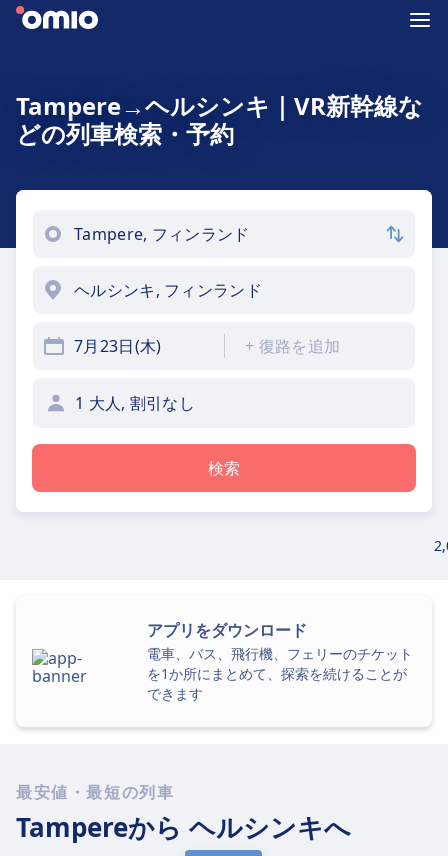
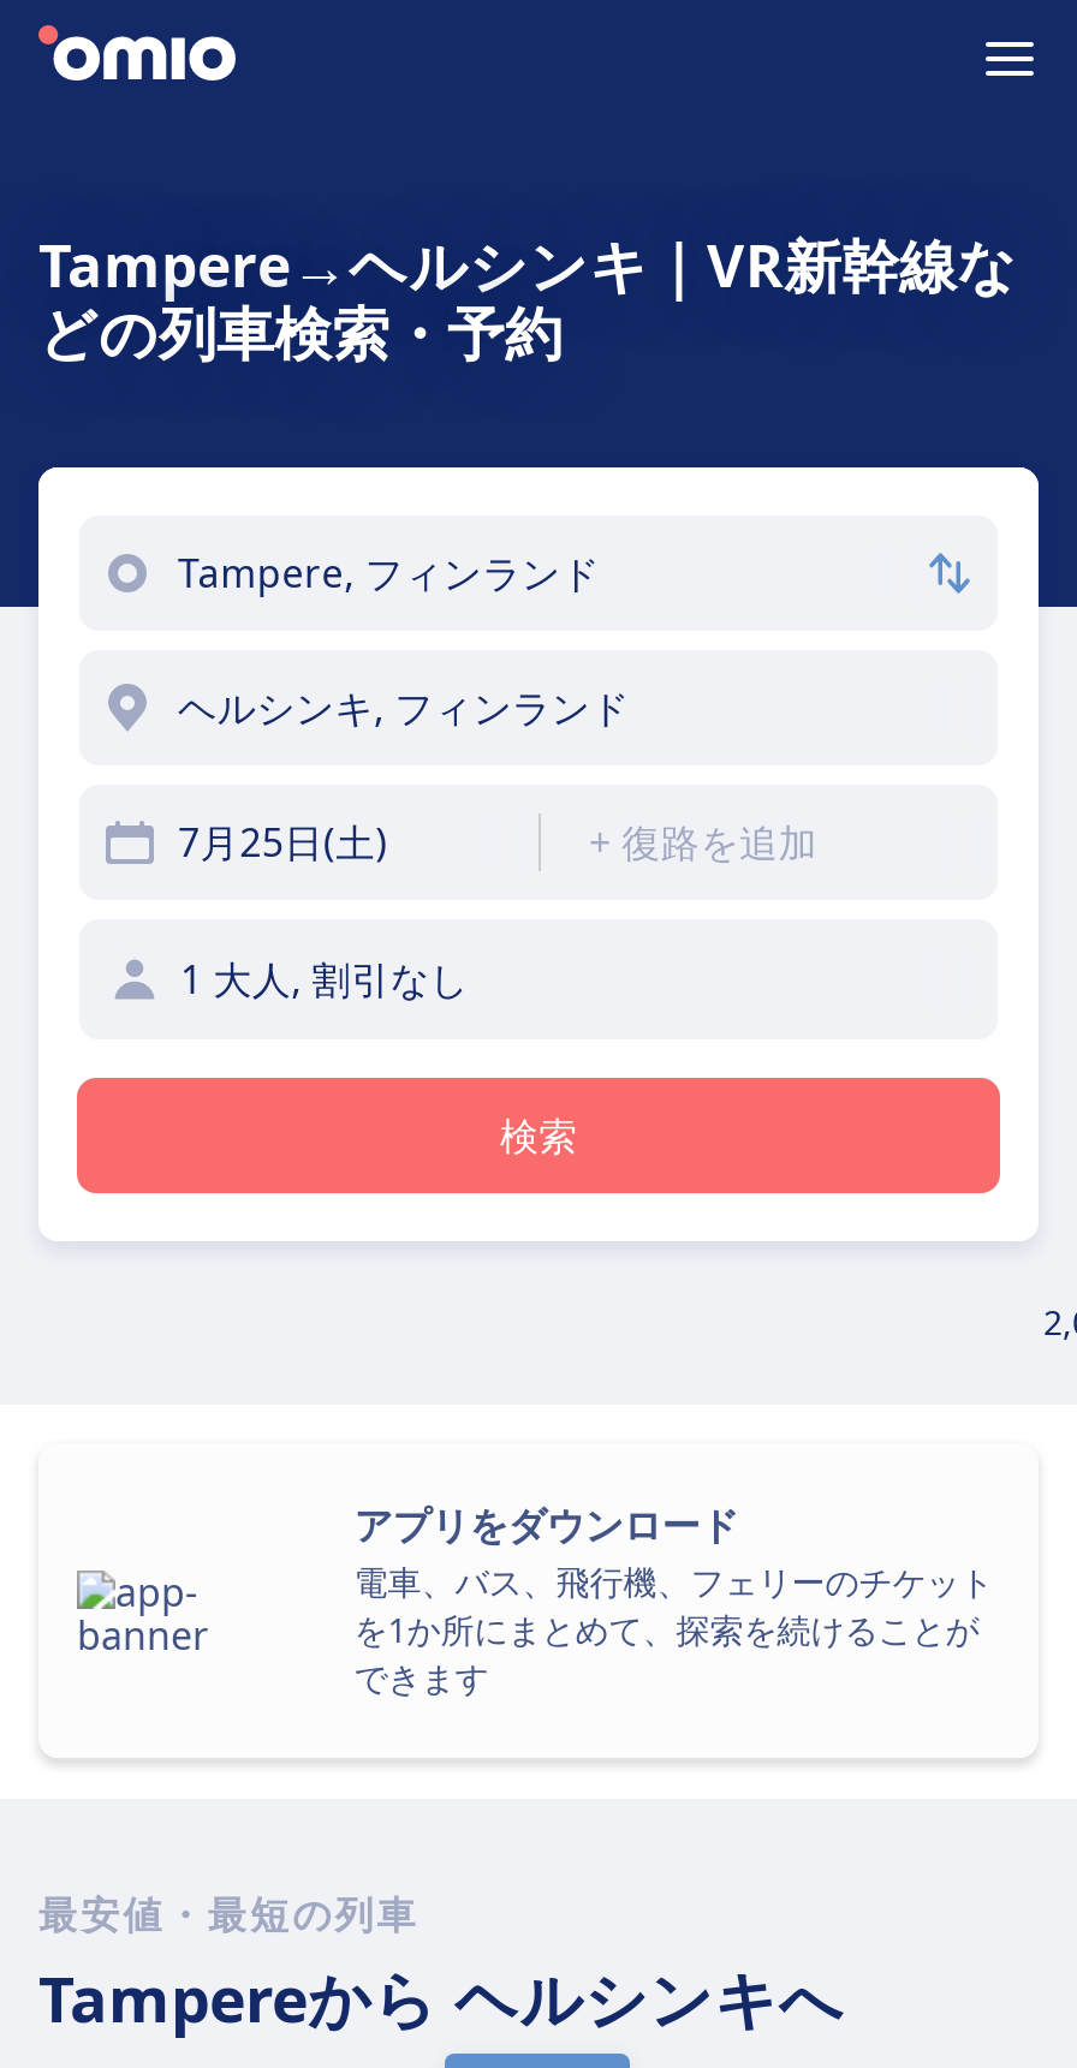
[74,335,161,357] 7月23日(木) -> [178,816,388,869] 7月25日(土)

